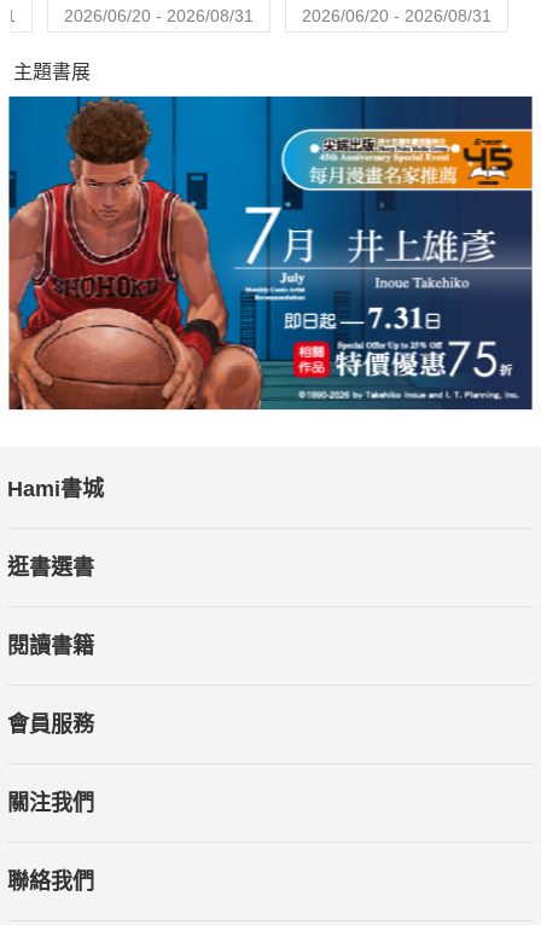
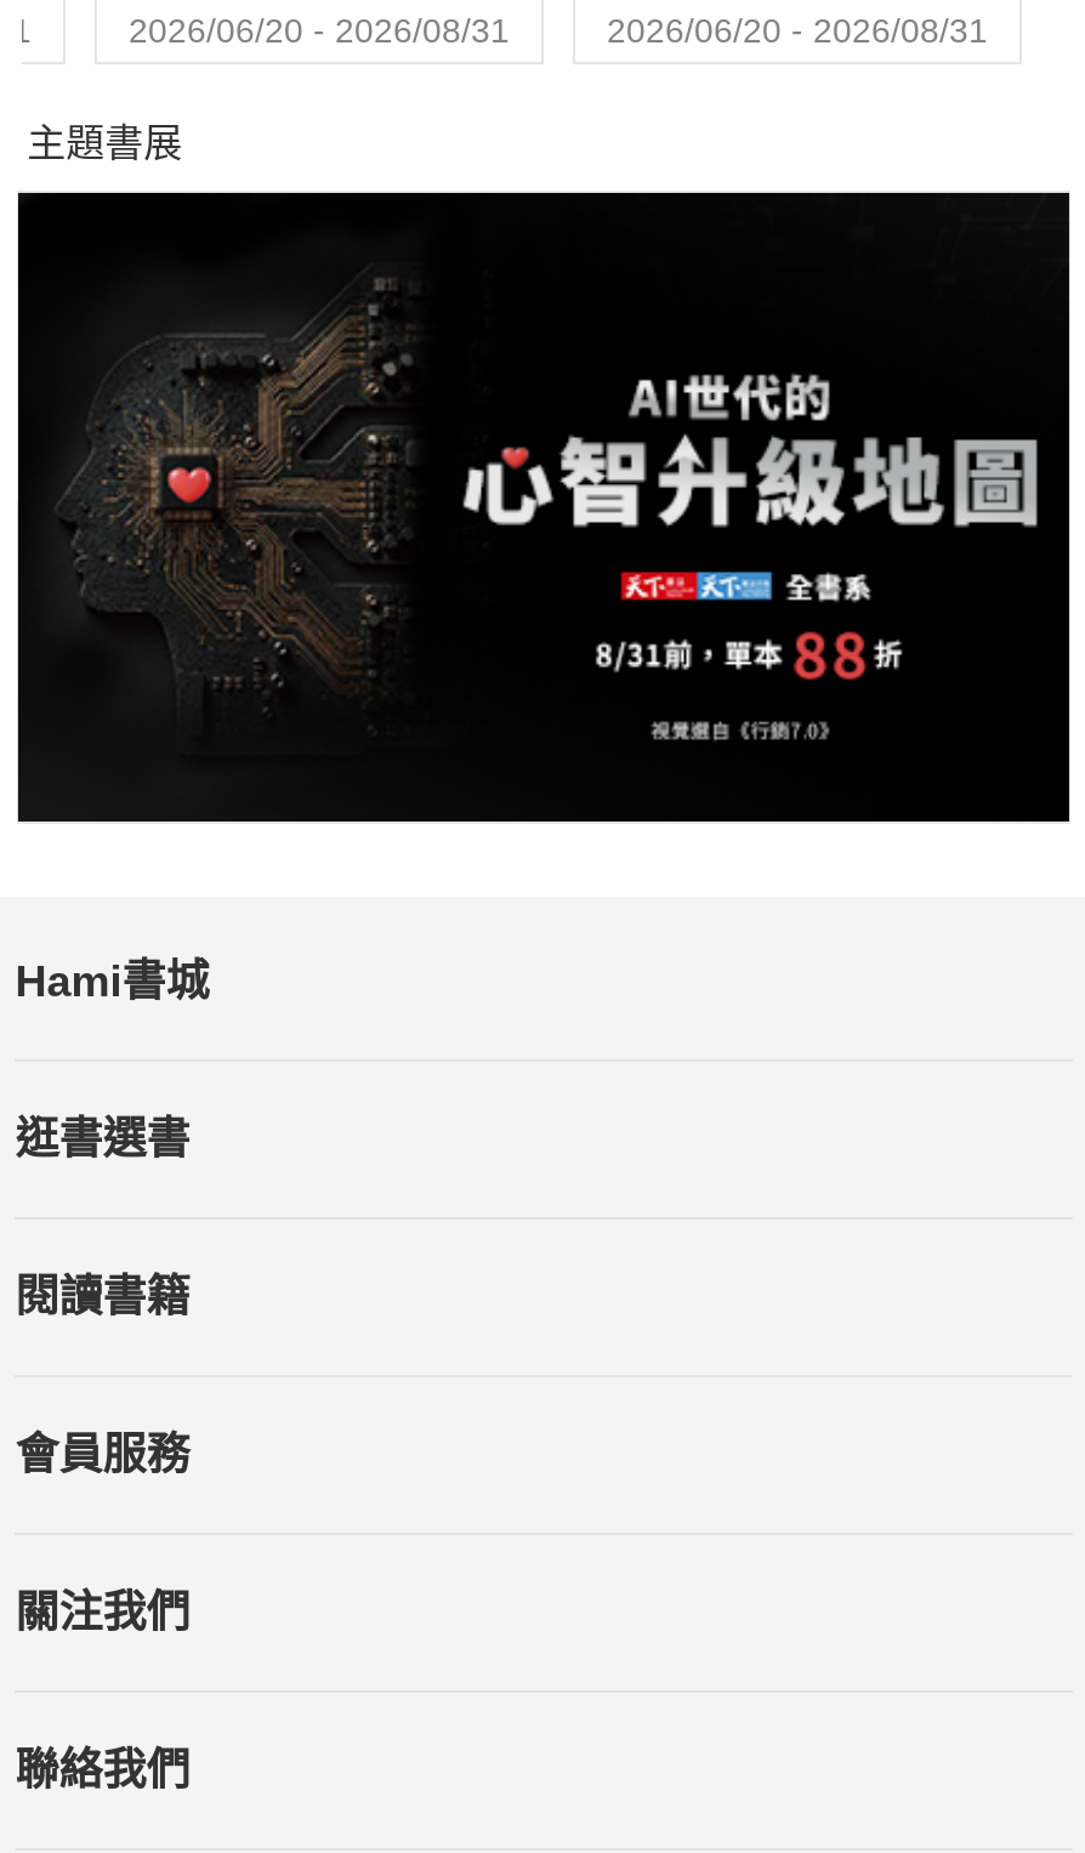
[8,95,534,411] [image] -> [15,191,1073,824] [image]

